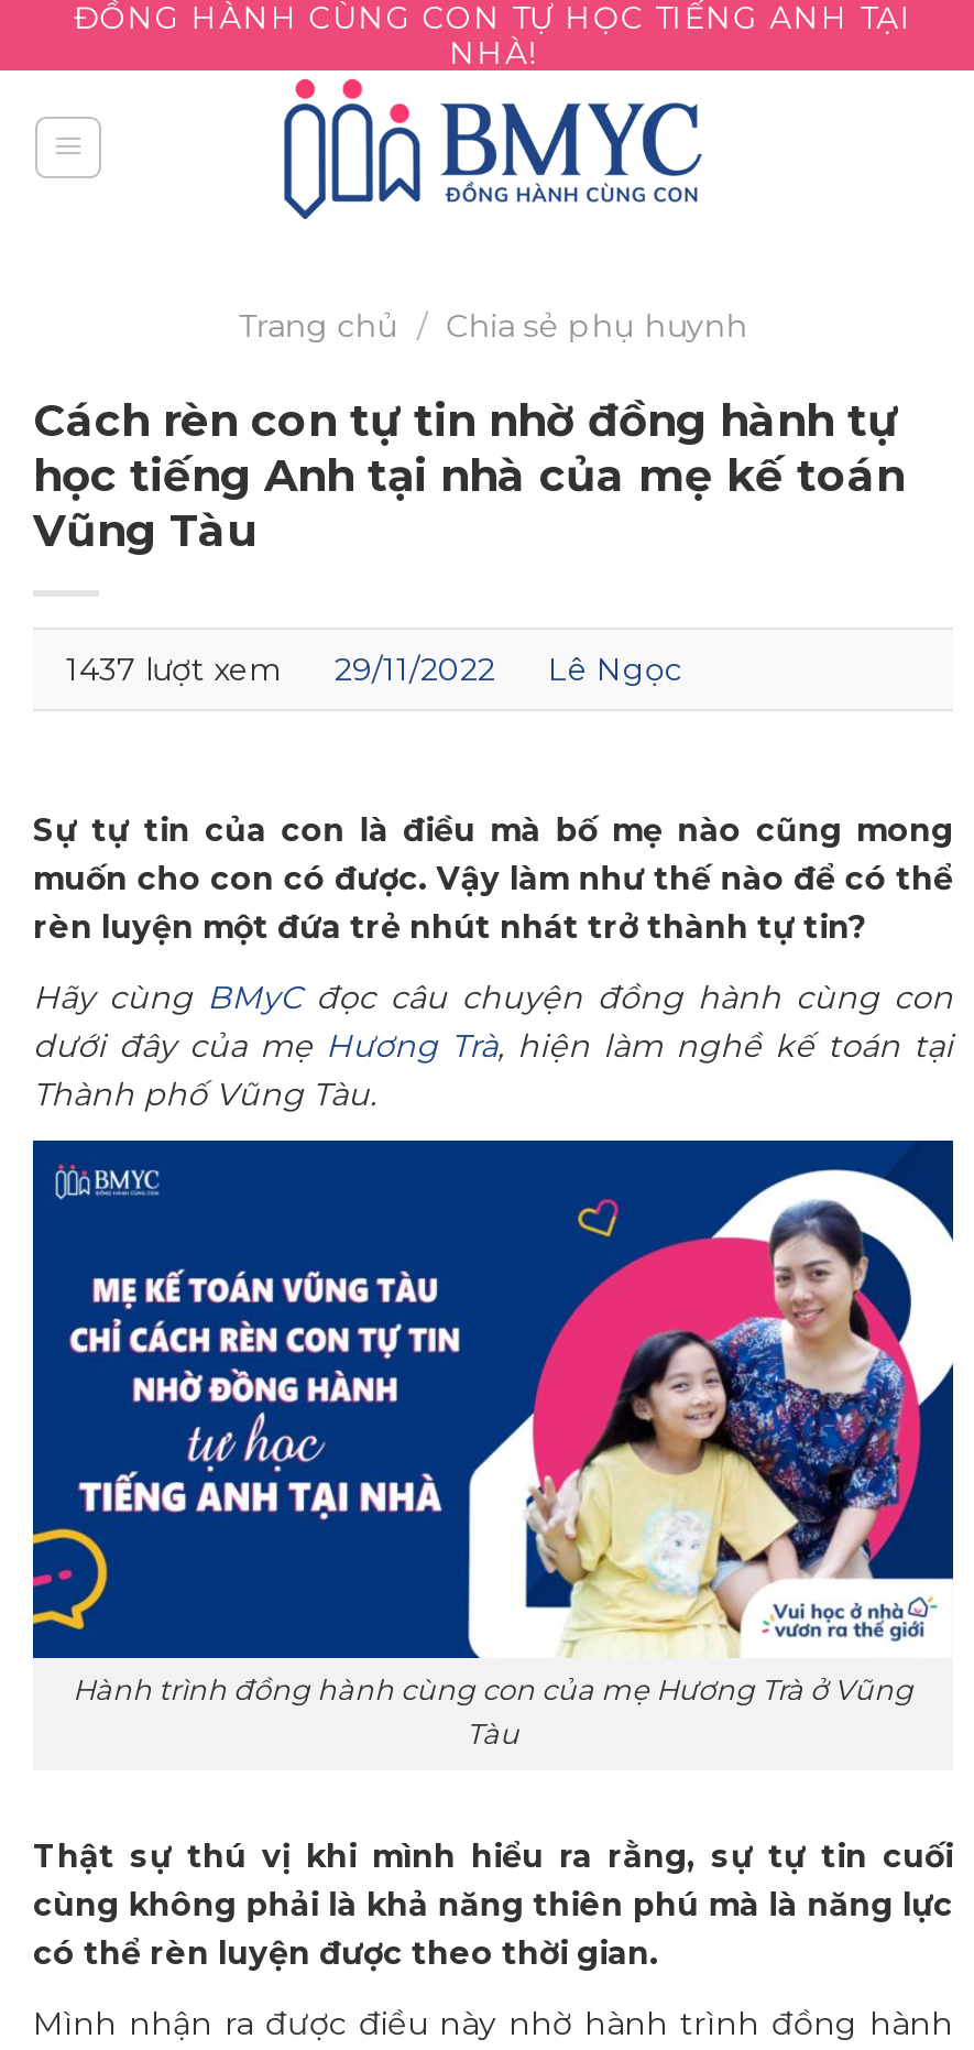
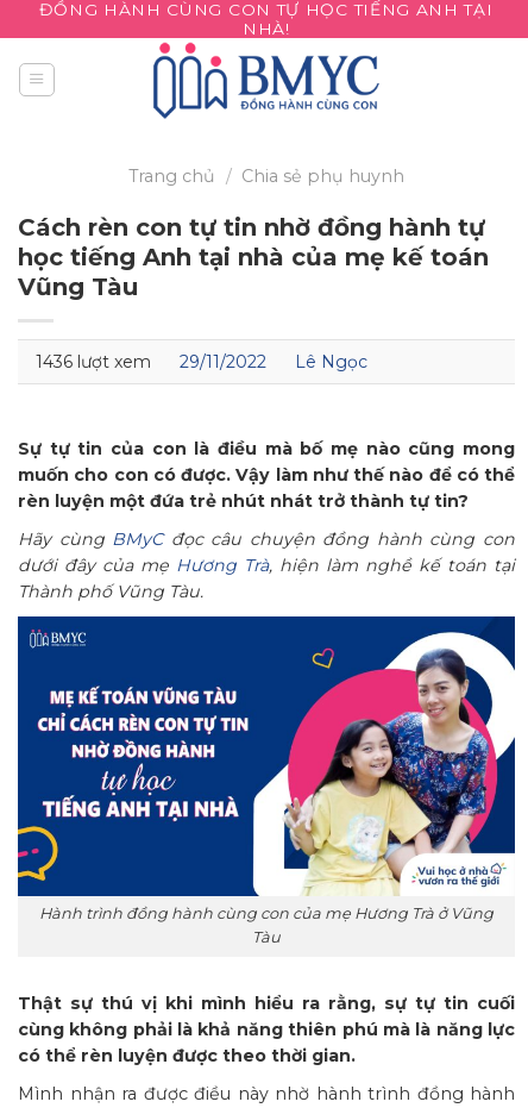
[66,651,682,690] 1437 lượt xem 29/11/2022 Lê Ngọc -> [36,352,367,373] 1436 lượt xem 29/11/2022 Lê Ngọc

